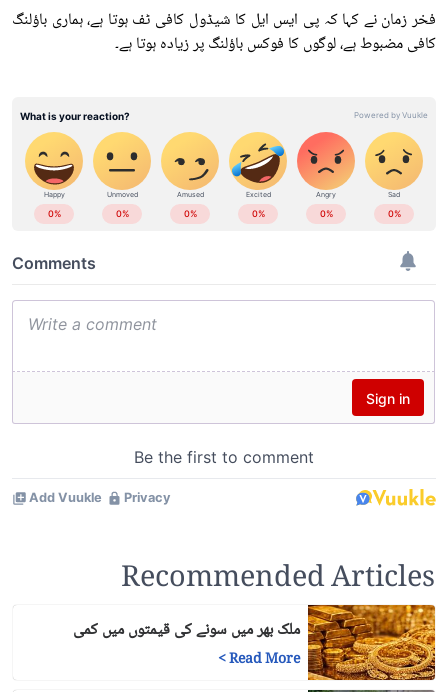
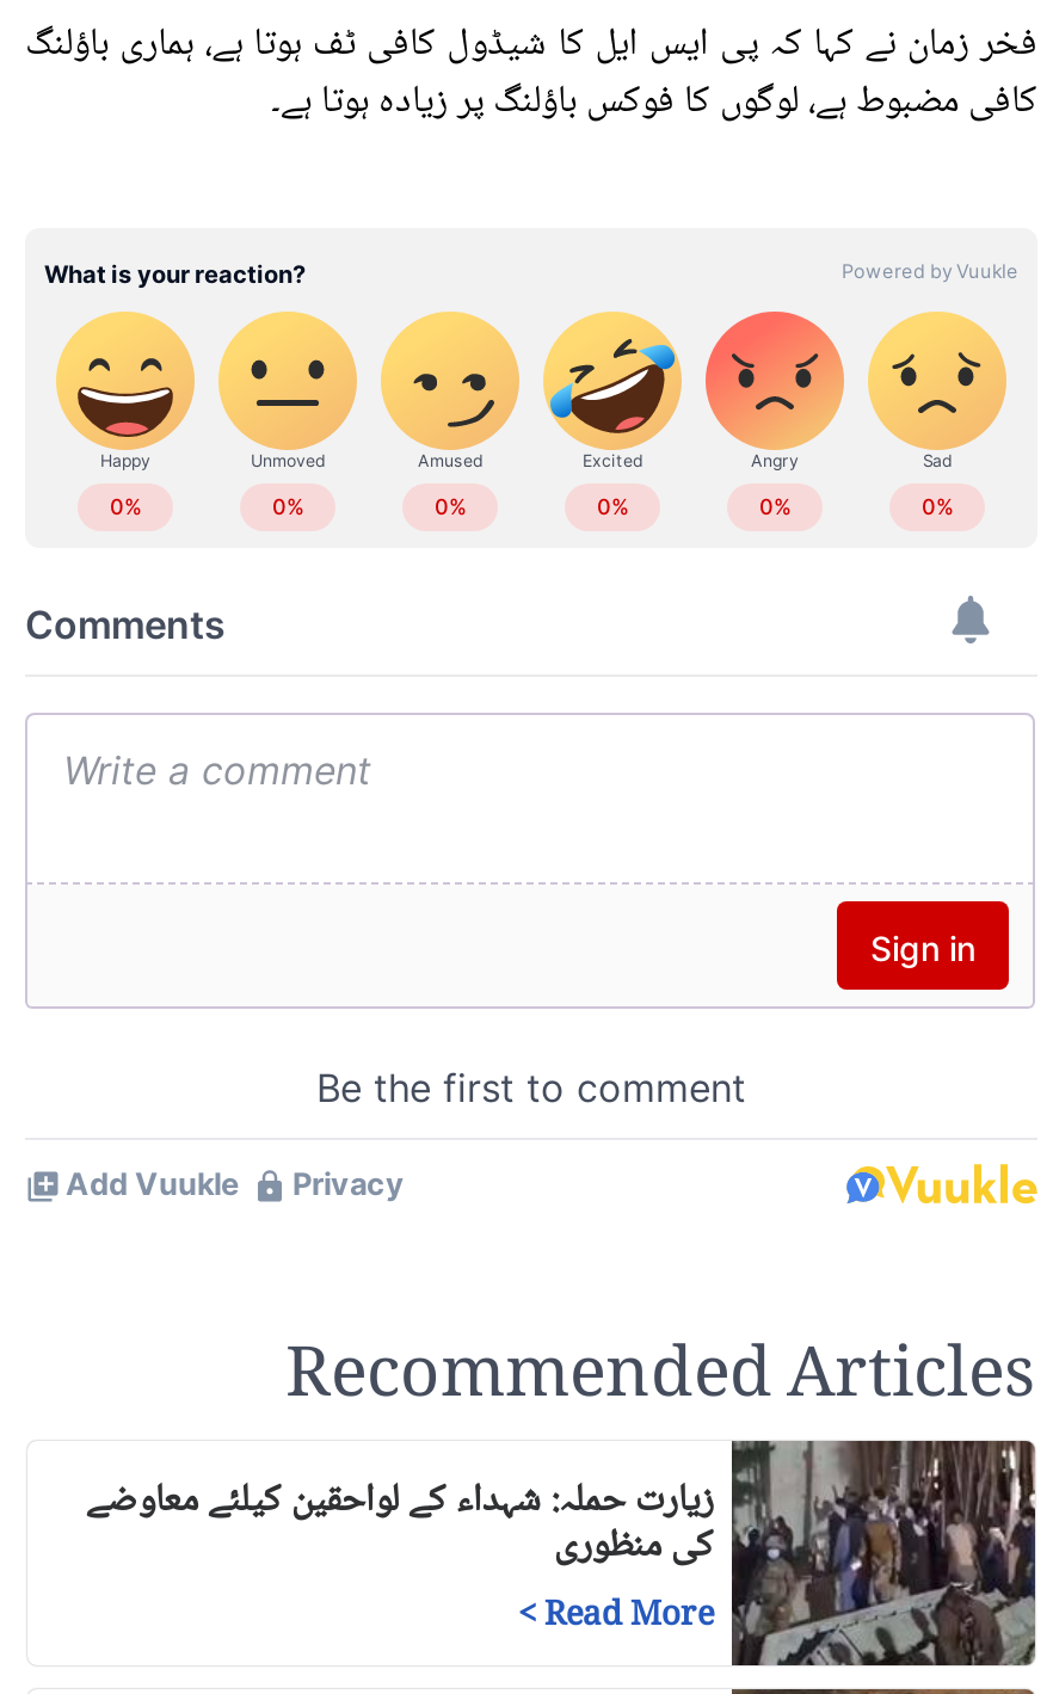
[73,606,436,681] [image] | ملک بھر میں سونے کی قیمتوں میں کمی -> [86,1443,1037,1668] [image] | زیارت حملہ: شہداء کے لواحقین کیلئے معاوضے | کی منظوری

